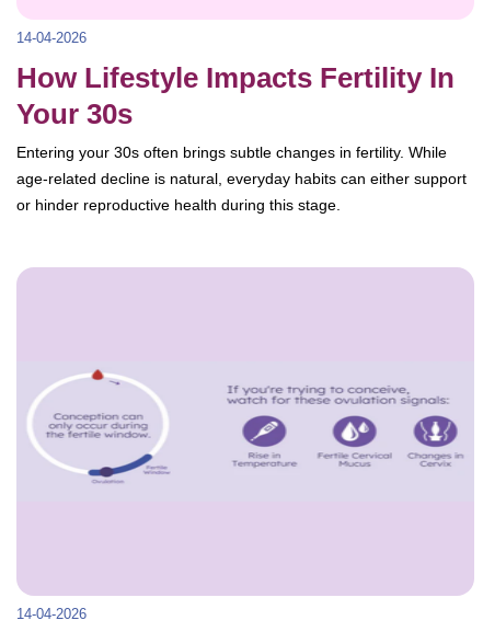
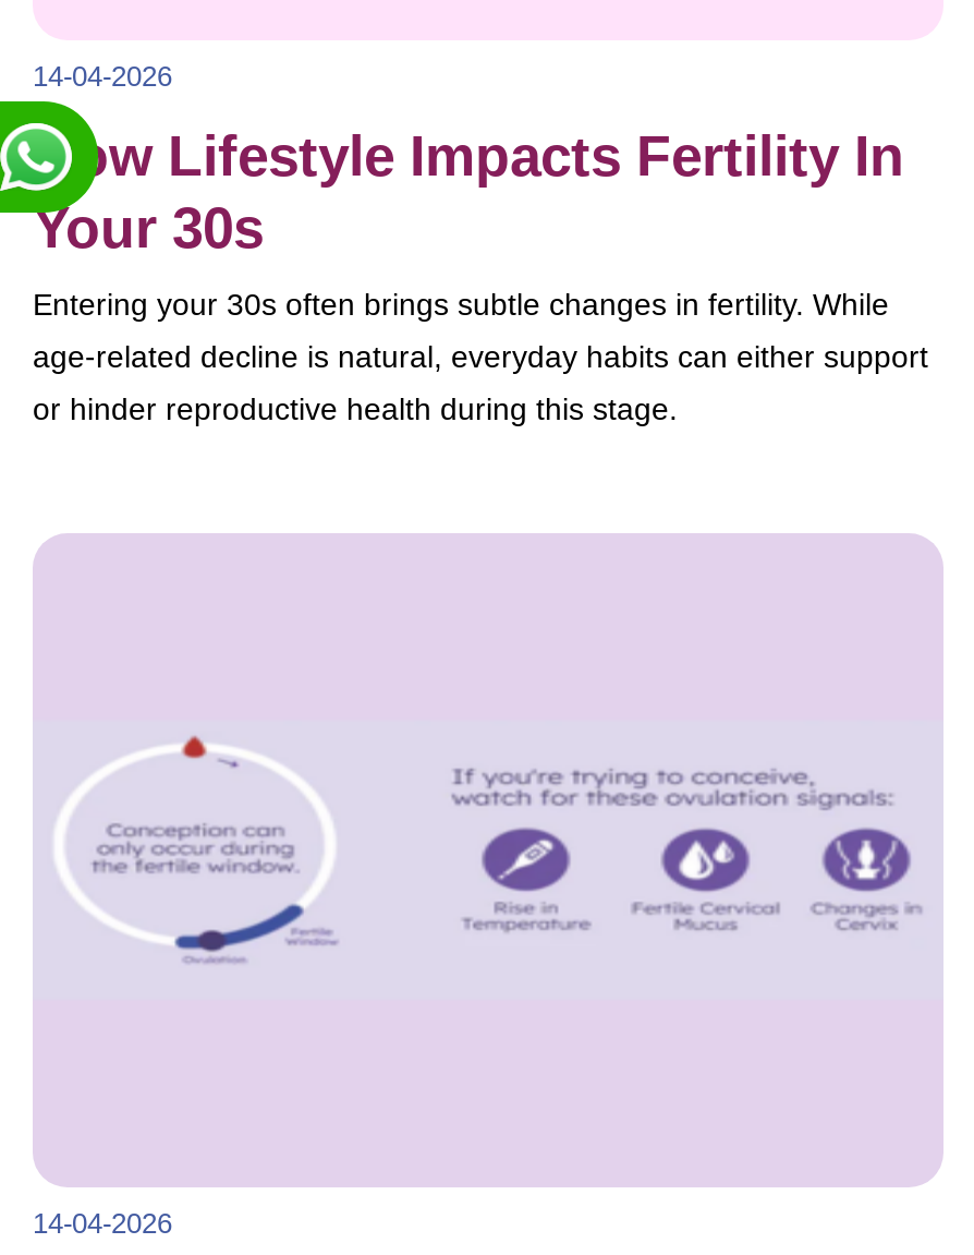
[3,50,42,106] [image] -> [7,99,87,215] [image]

